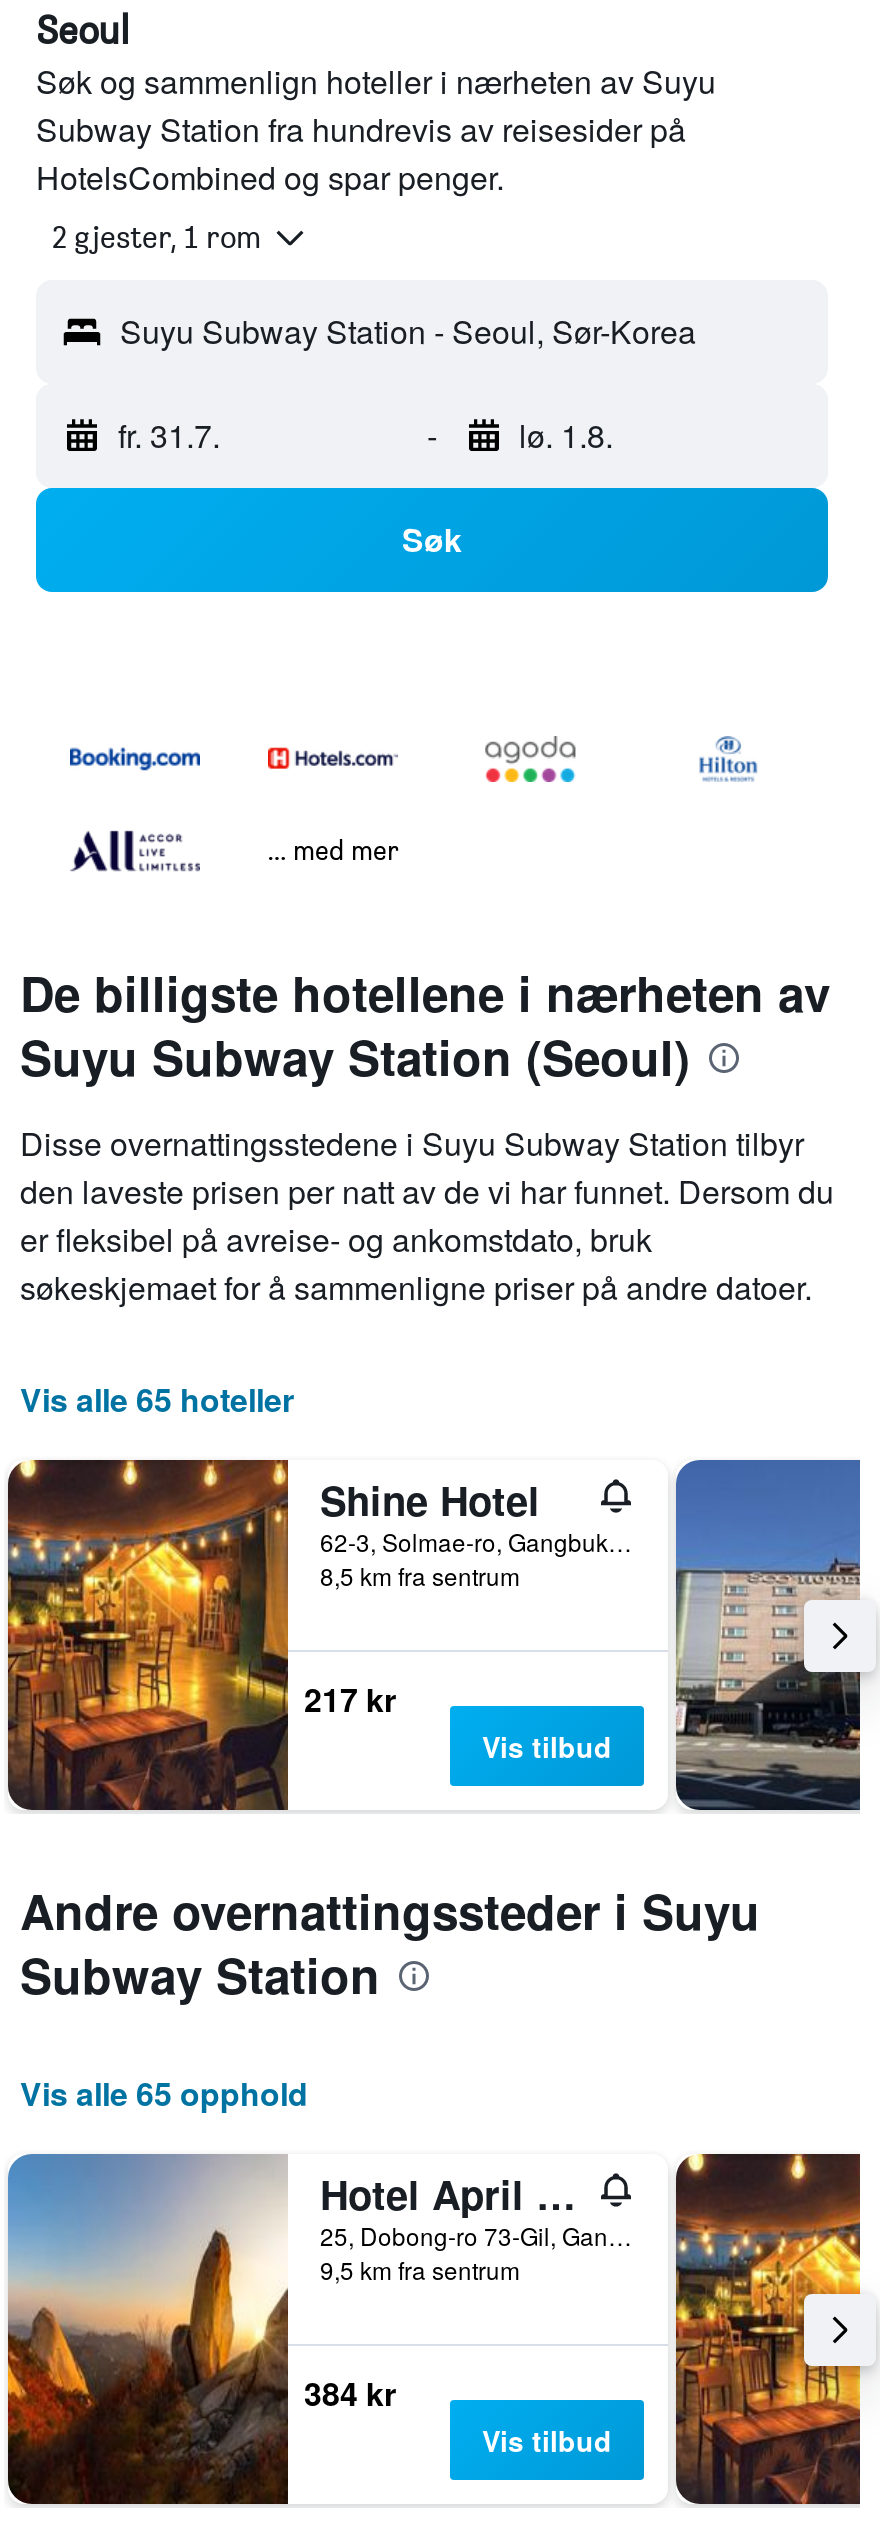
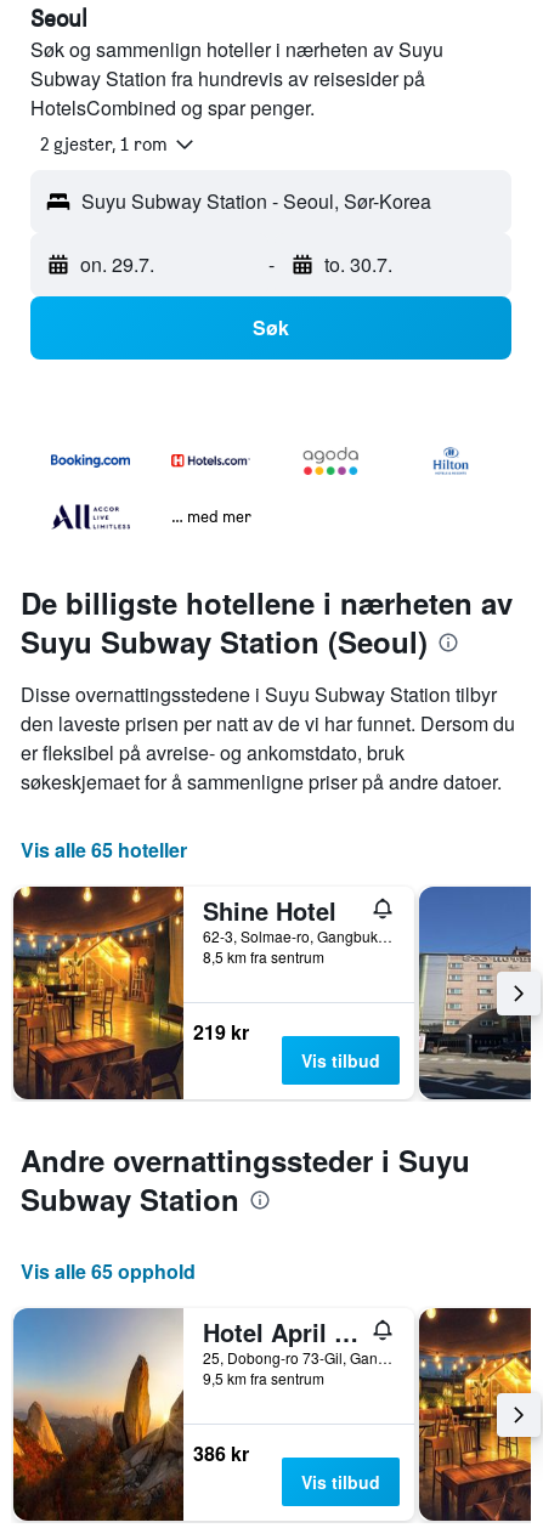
[118,412,220,458] fr. 31.7. -> [80,250,154,278] on. 29.7.
[519,412,613,458] lø. 1.8. -> [324,250,392,278] to. 30.7.
[304,1676,396,1722] 217 kr -> [193,1018,249,1046] 219 kr
[304,2370,396,2416] 384 kr -> [193,1440,249,1468] 386 kr

